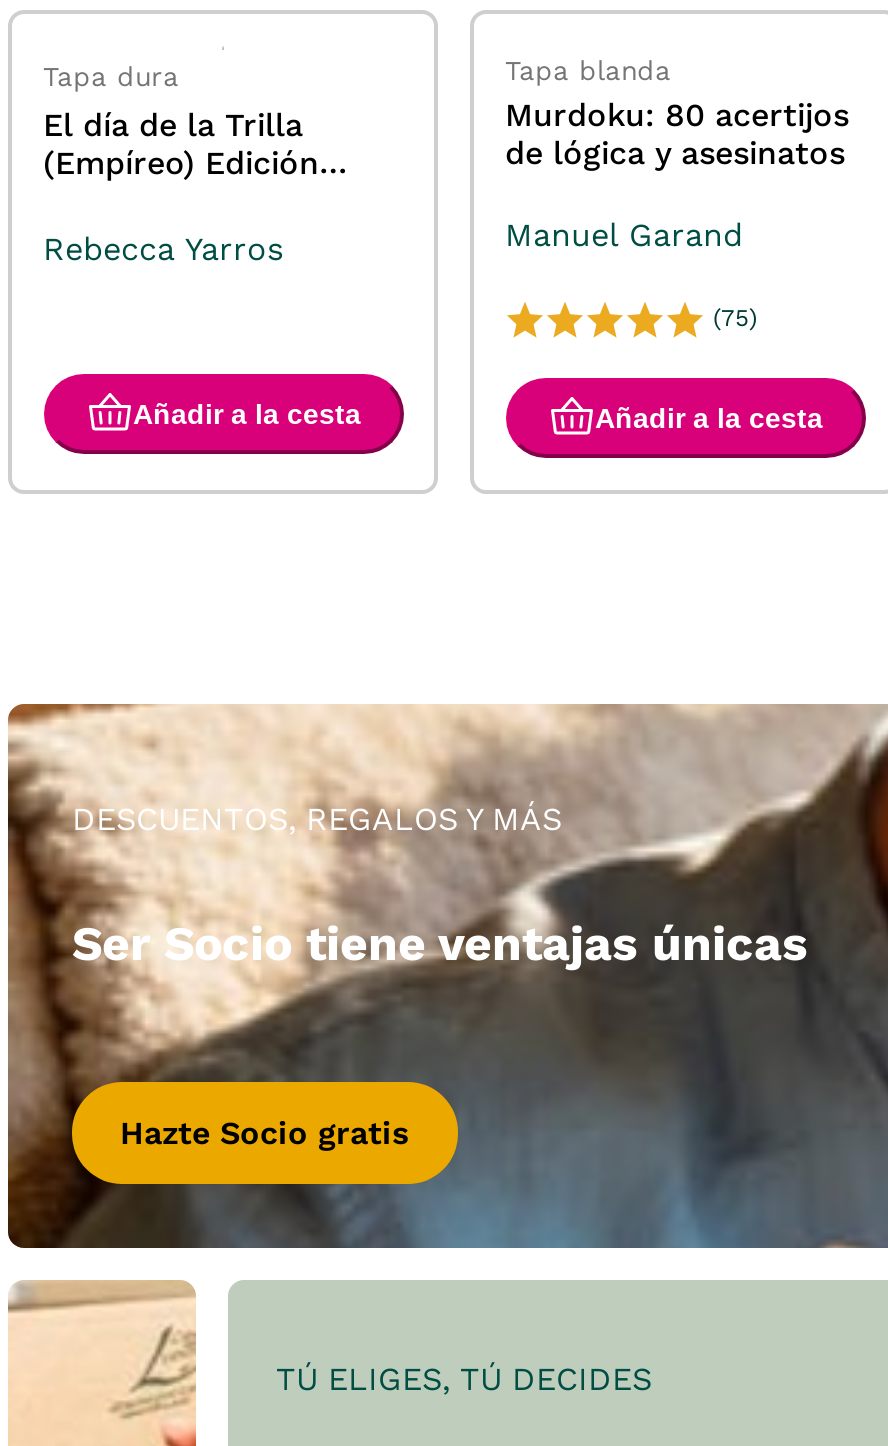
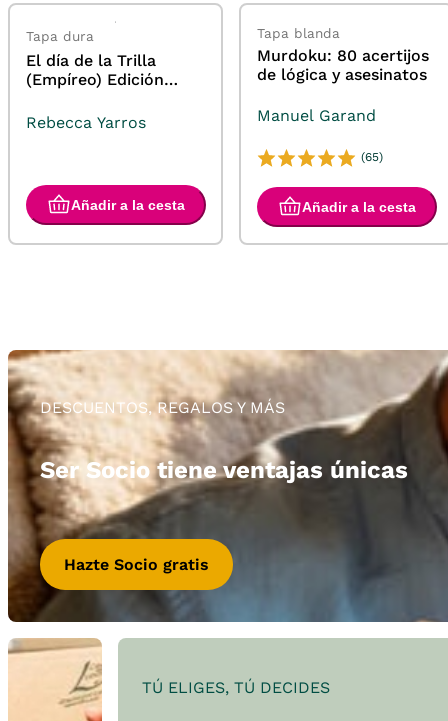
[713,304,757,332] (75) -> [360,150,382,164] (65)

